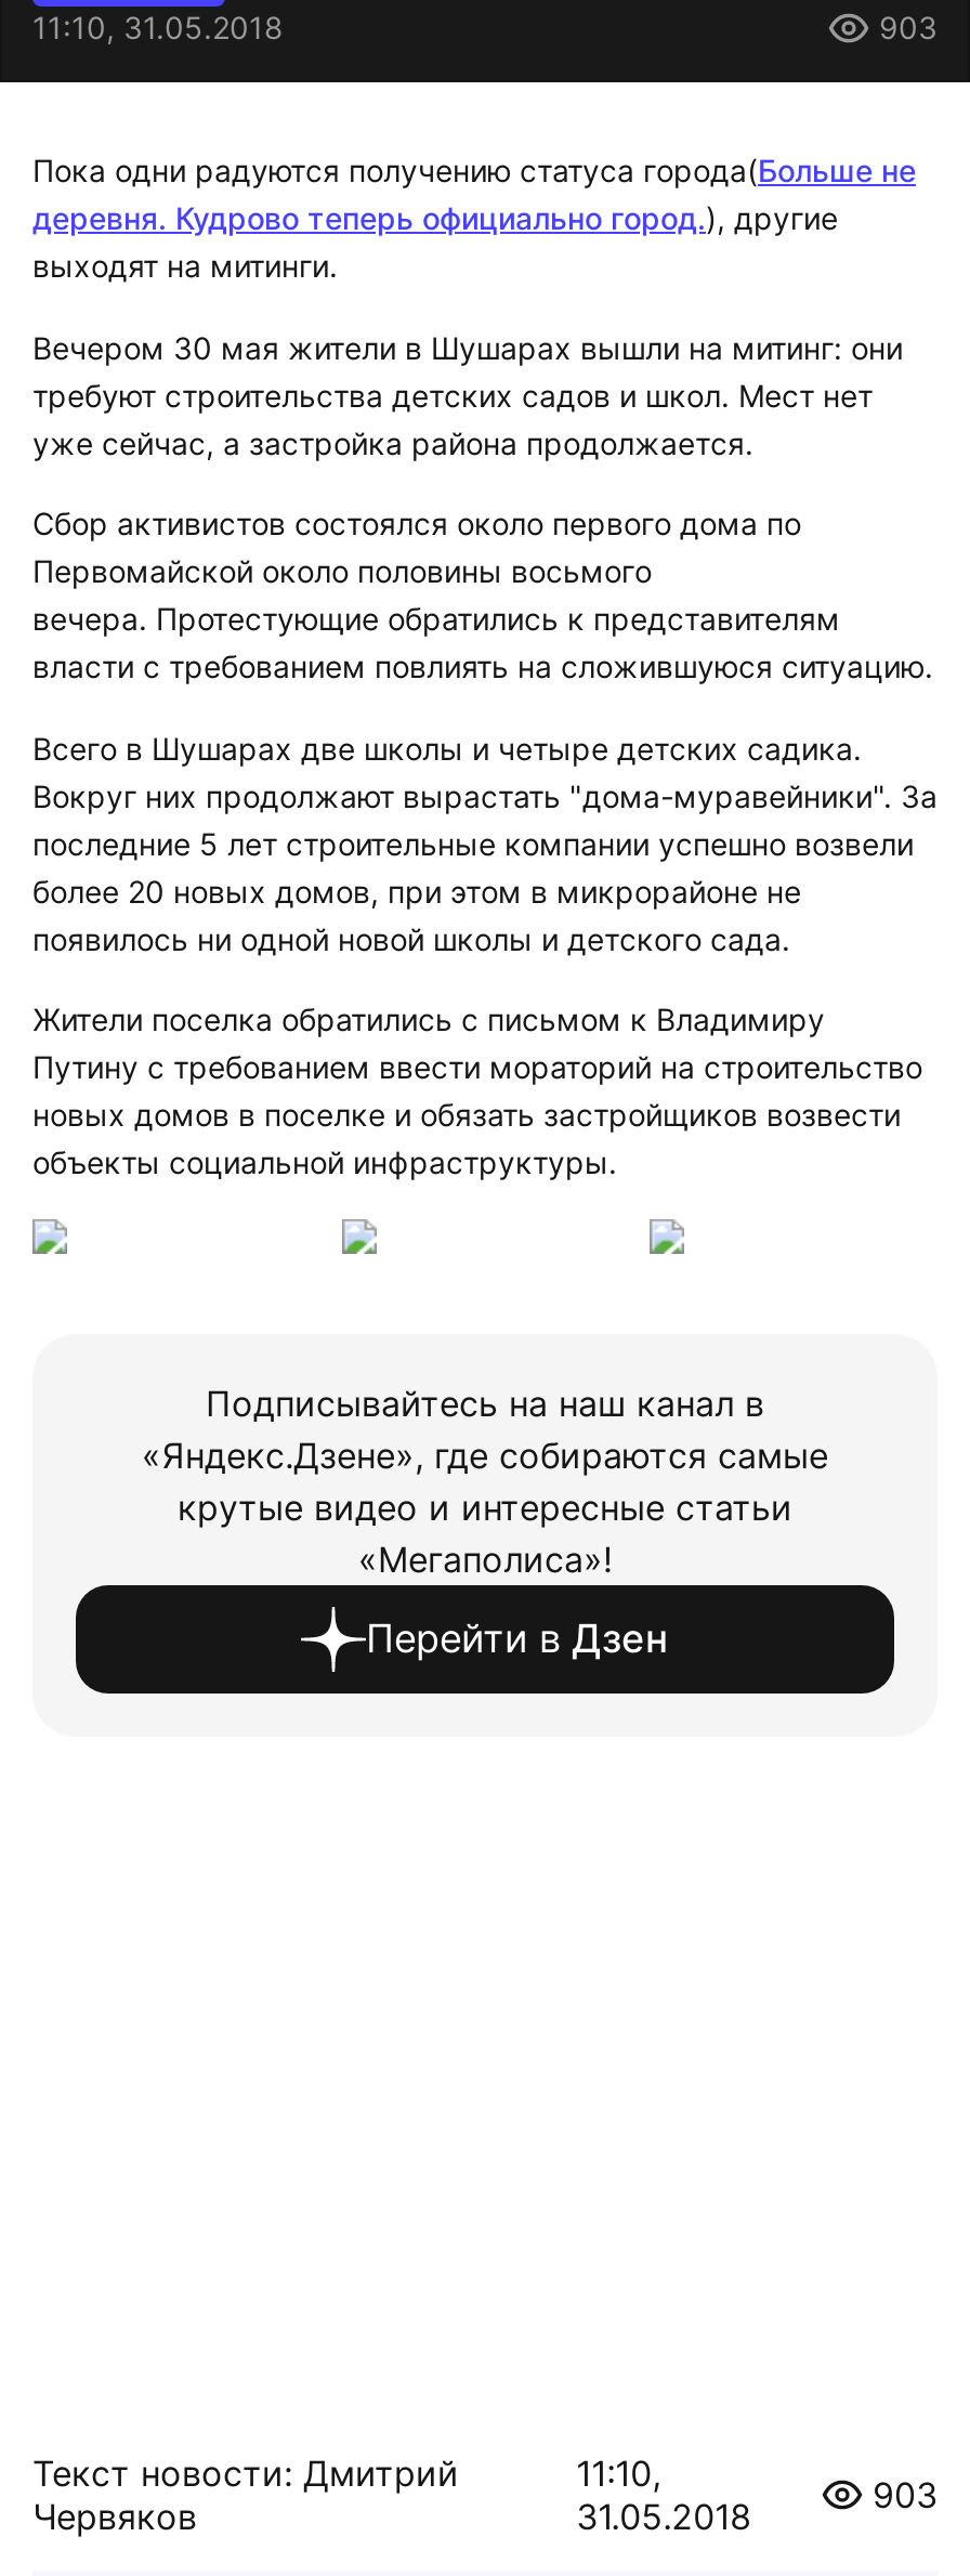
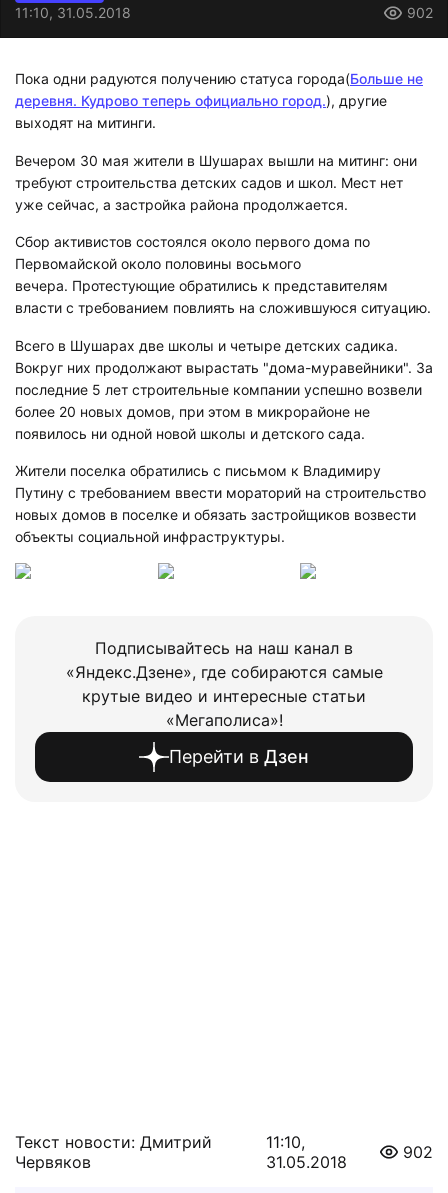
[879,9,938,45] 903 -> [407,4,433,21] 902
[873,2472,938,2516] 903 -> [403,1142,433,1162] 902

